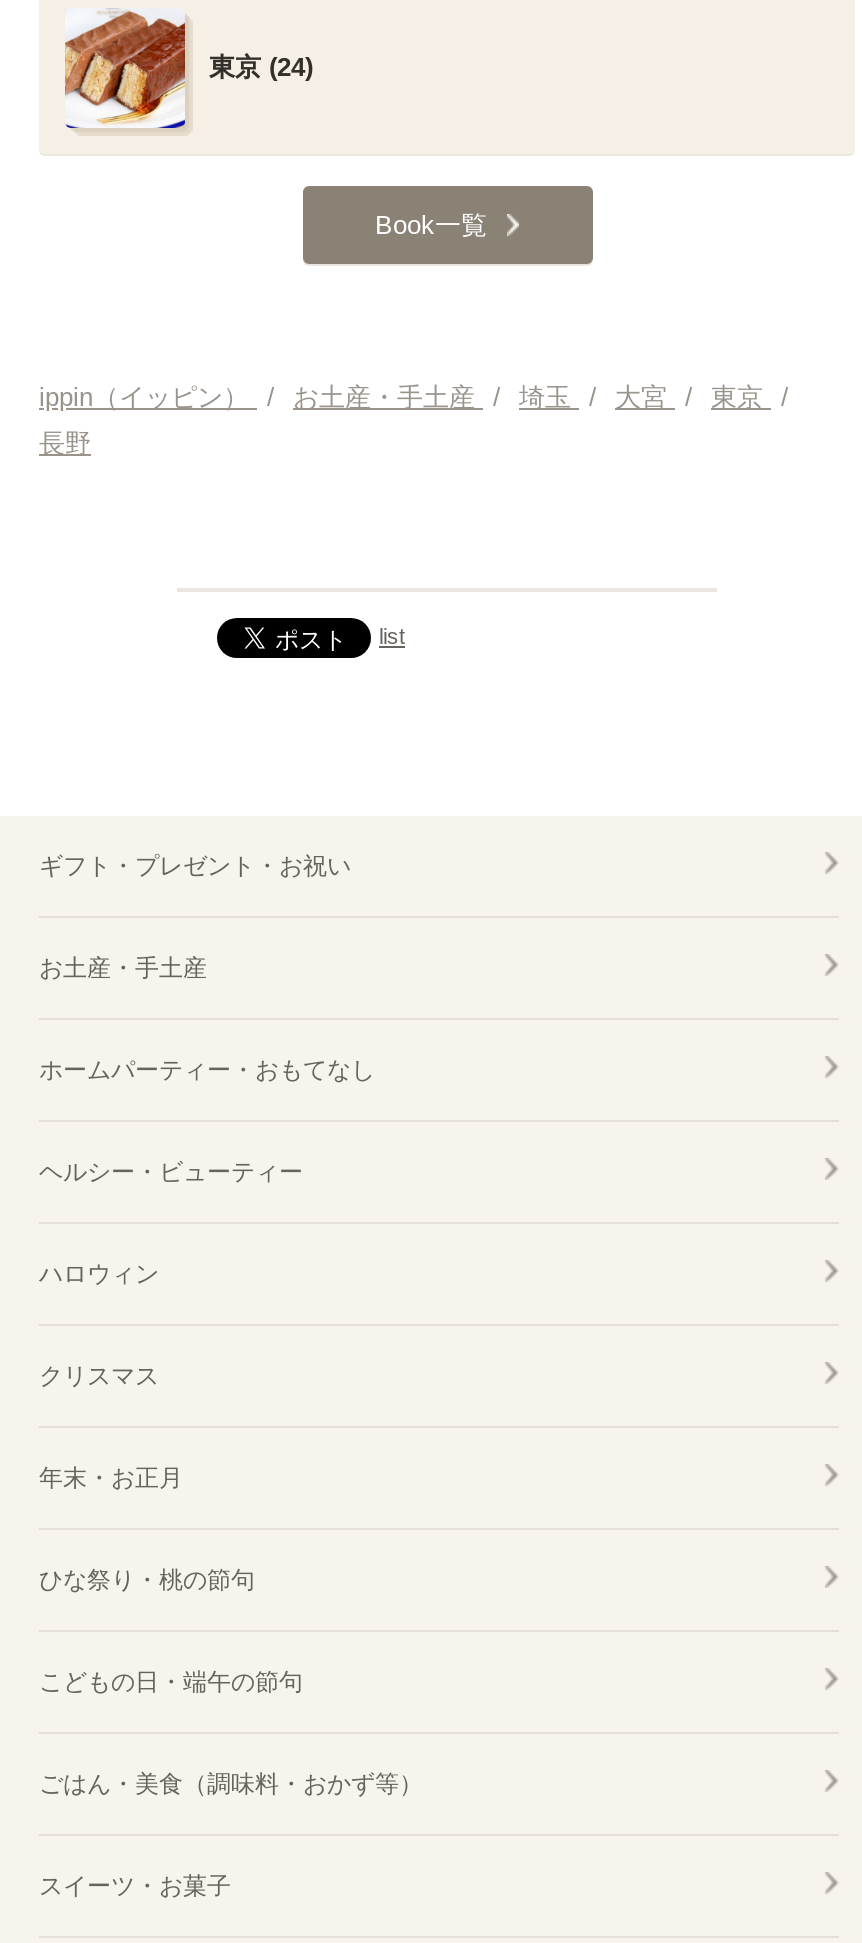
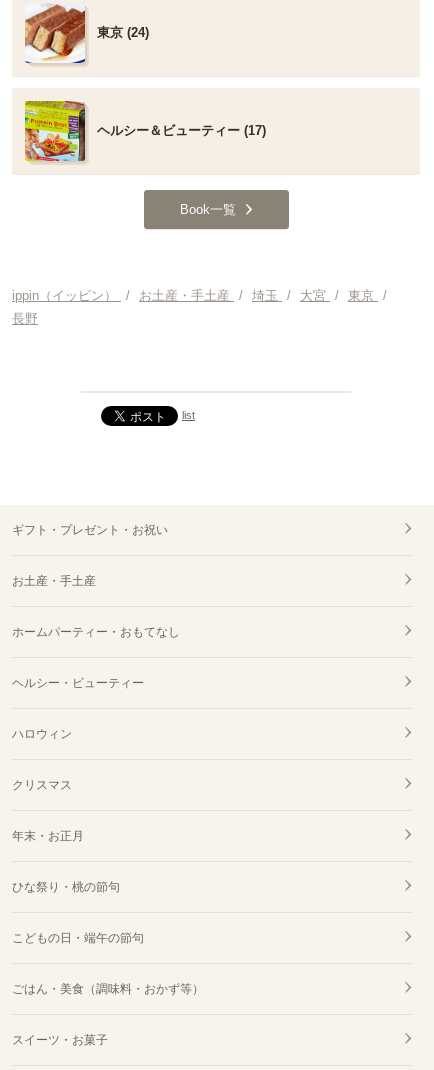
none -> [24,100,266,162] [image] | ヘルシー＆ビューティー (17)

